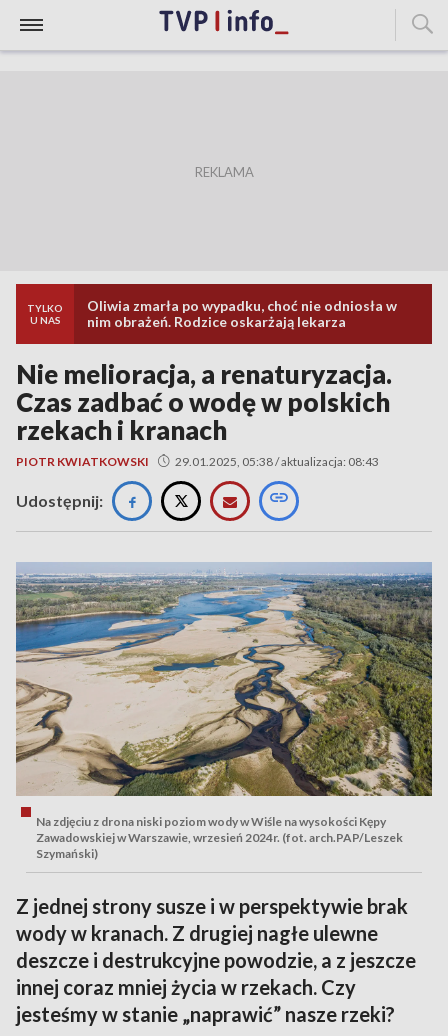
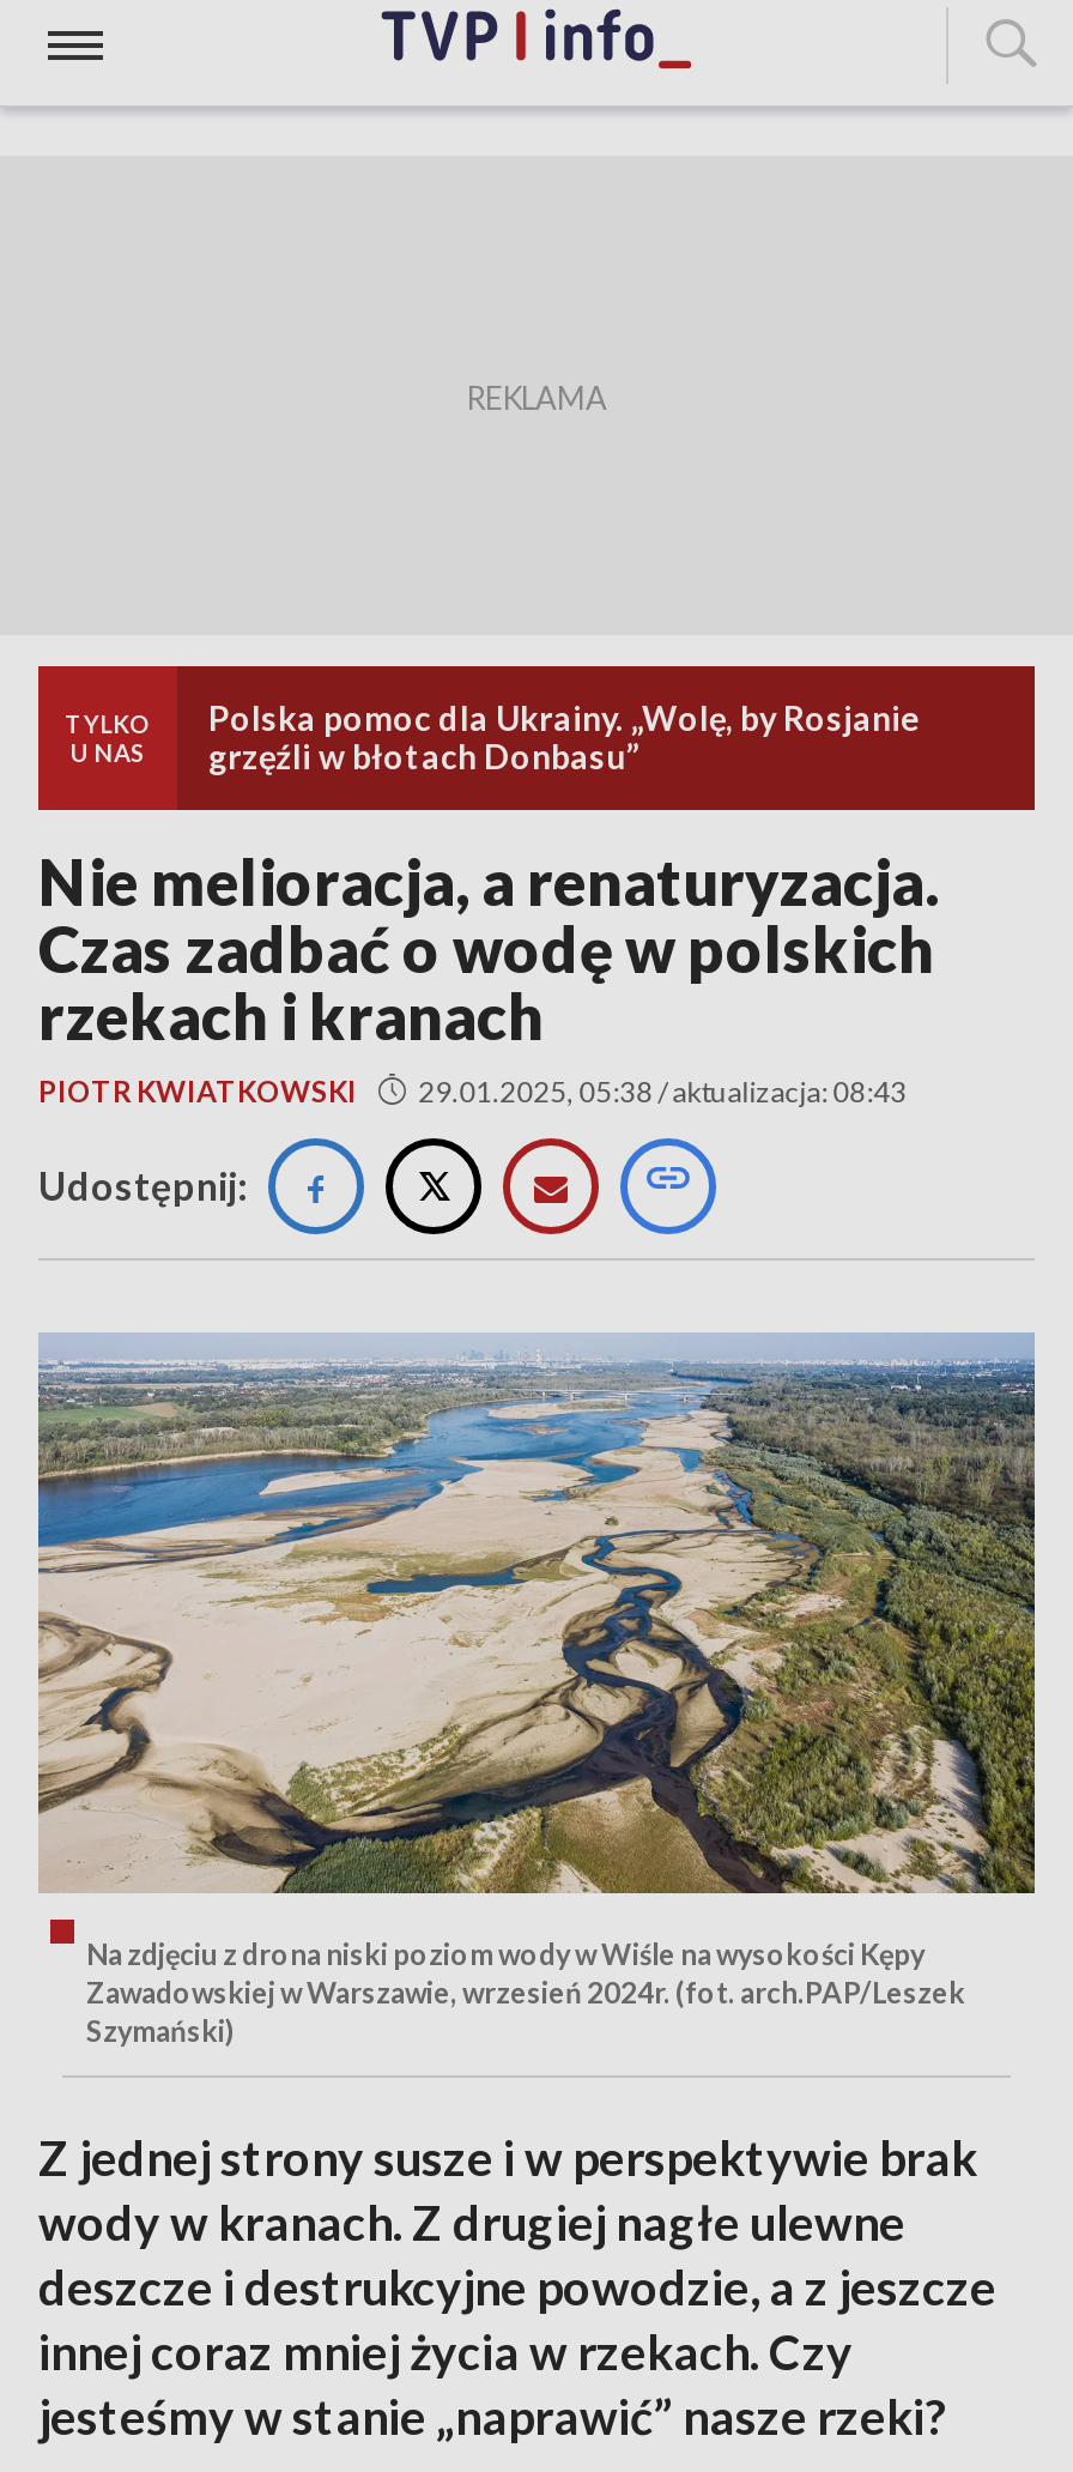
[87,297,397,330] Oliwia zmarła po wypadku, choć nie odniosła w | nim obrażeń. Rodzice oskarżają lekarza -> [208,697,920,776] Polska pomoc dla Ukrainy. „Wolę, by Rosjanie | grzęźli w błotach Donbasu”

